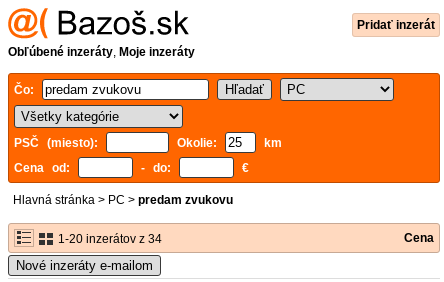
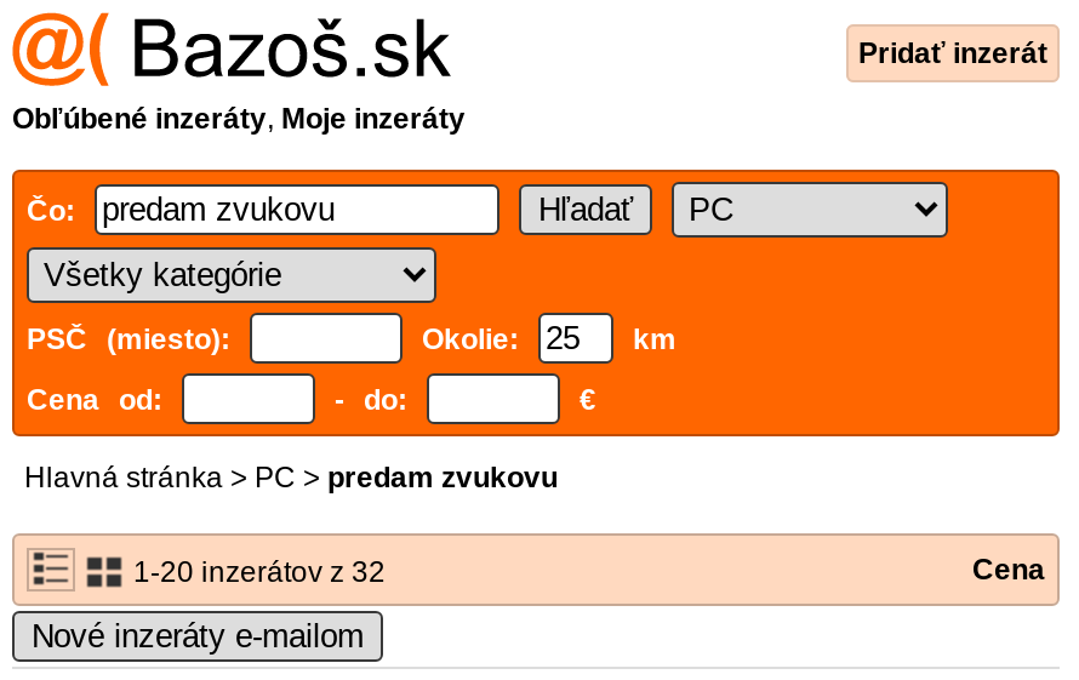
[55,232,162,246] 1-20 inzerátov z 34 -> [126,555,386,589] 1-20 inzerátov z 32

